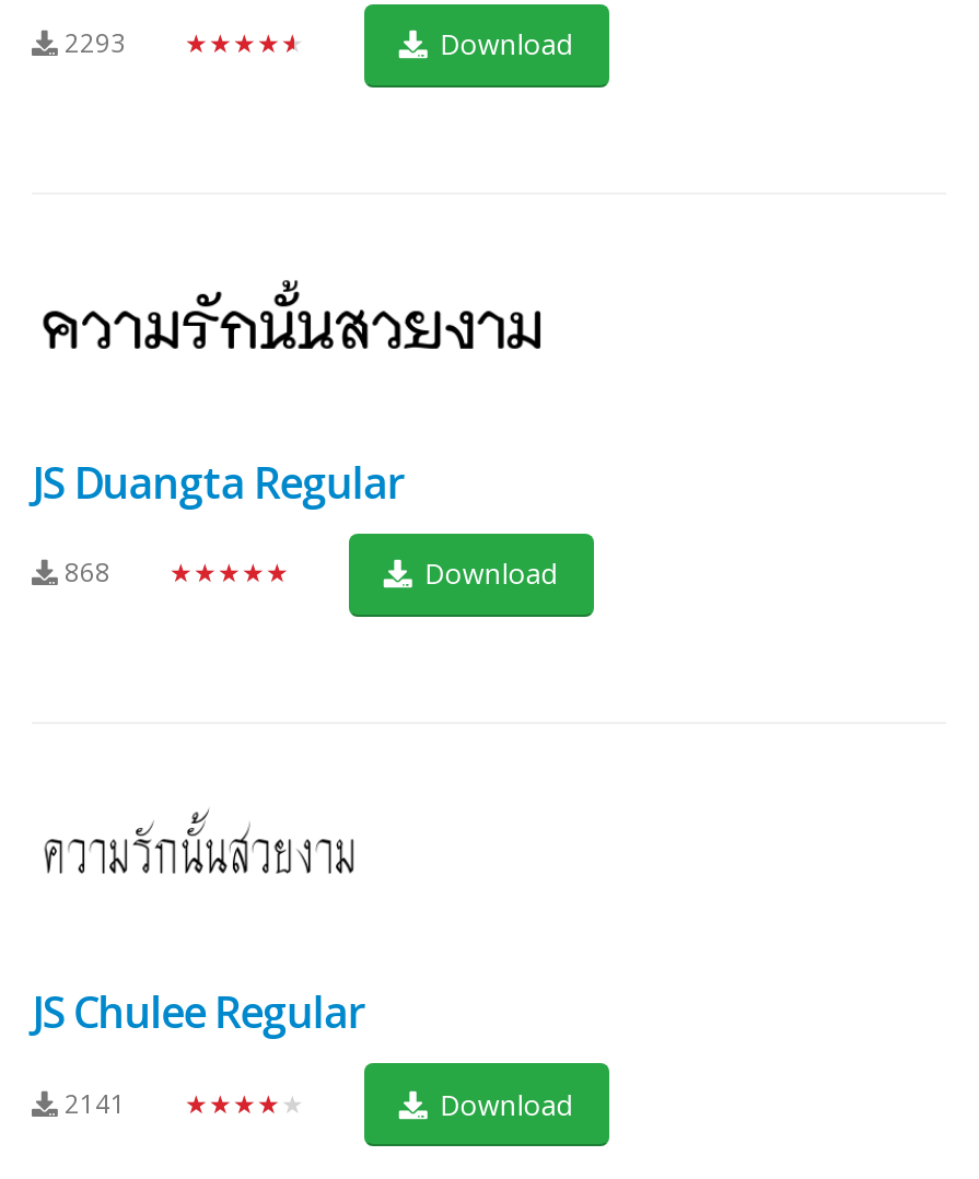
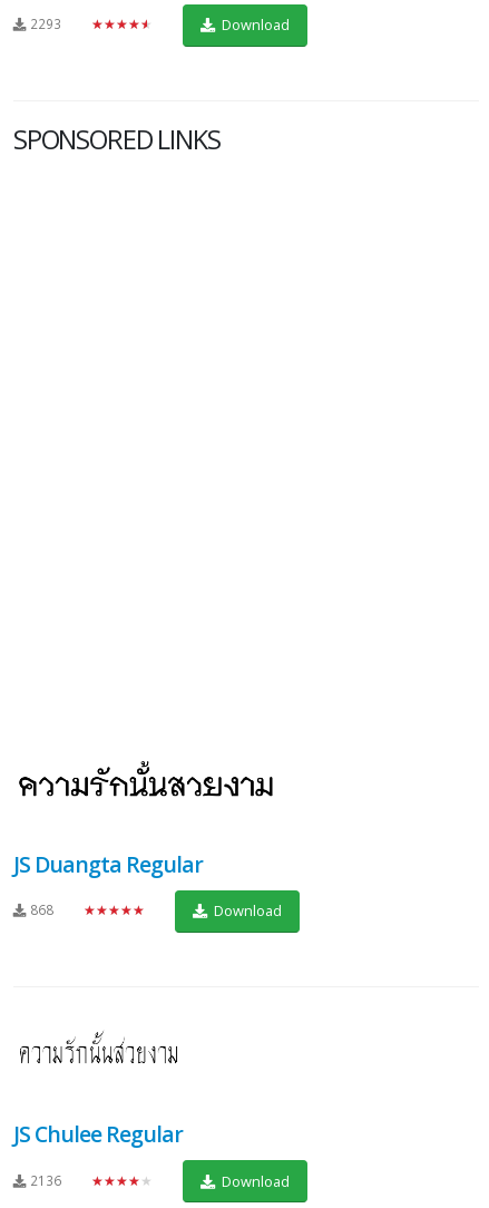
none -> [13,121,220,157] SPONSORED LINKS
[65,1084,126,1119] 2141 -> [30,1171,61,1188] 2136

